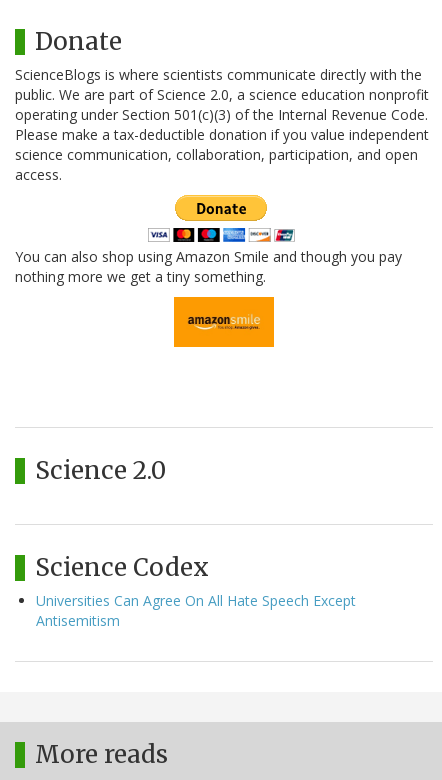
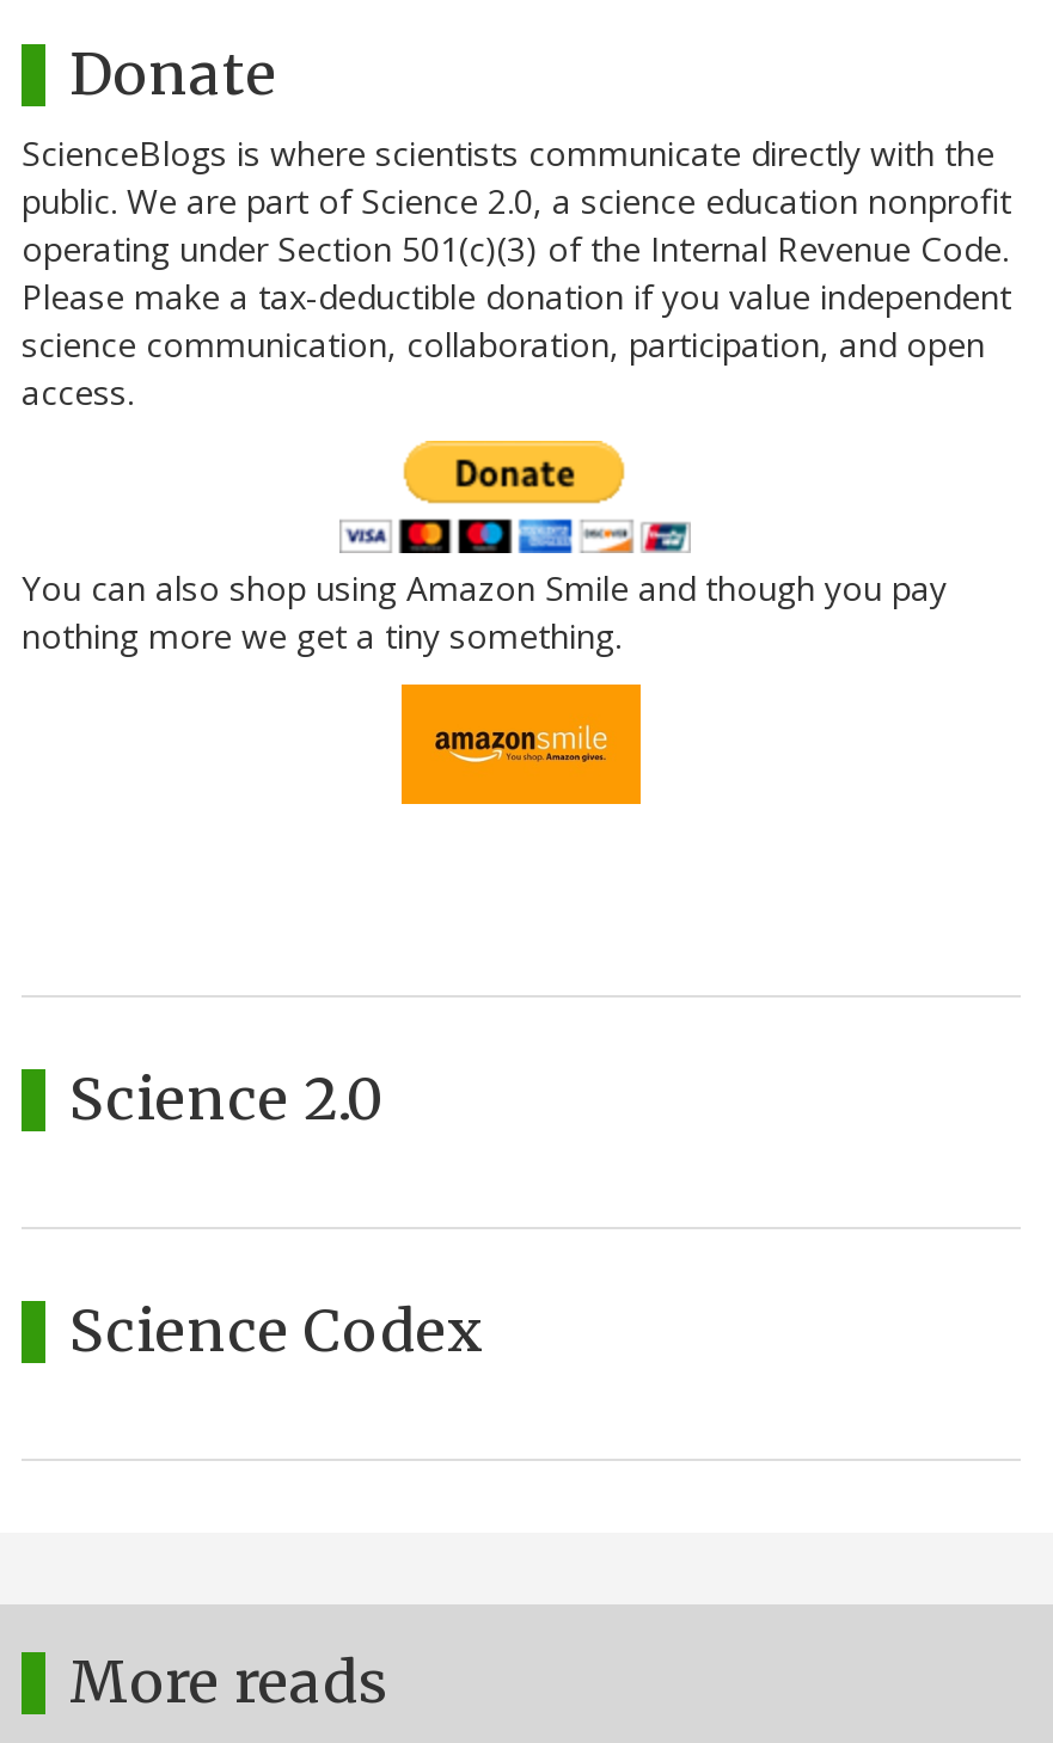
[36,591,356,630] Universities Can Agree On All Hate Speech Except | Antisemitism -> none

